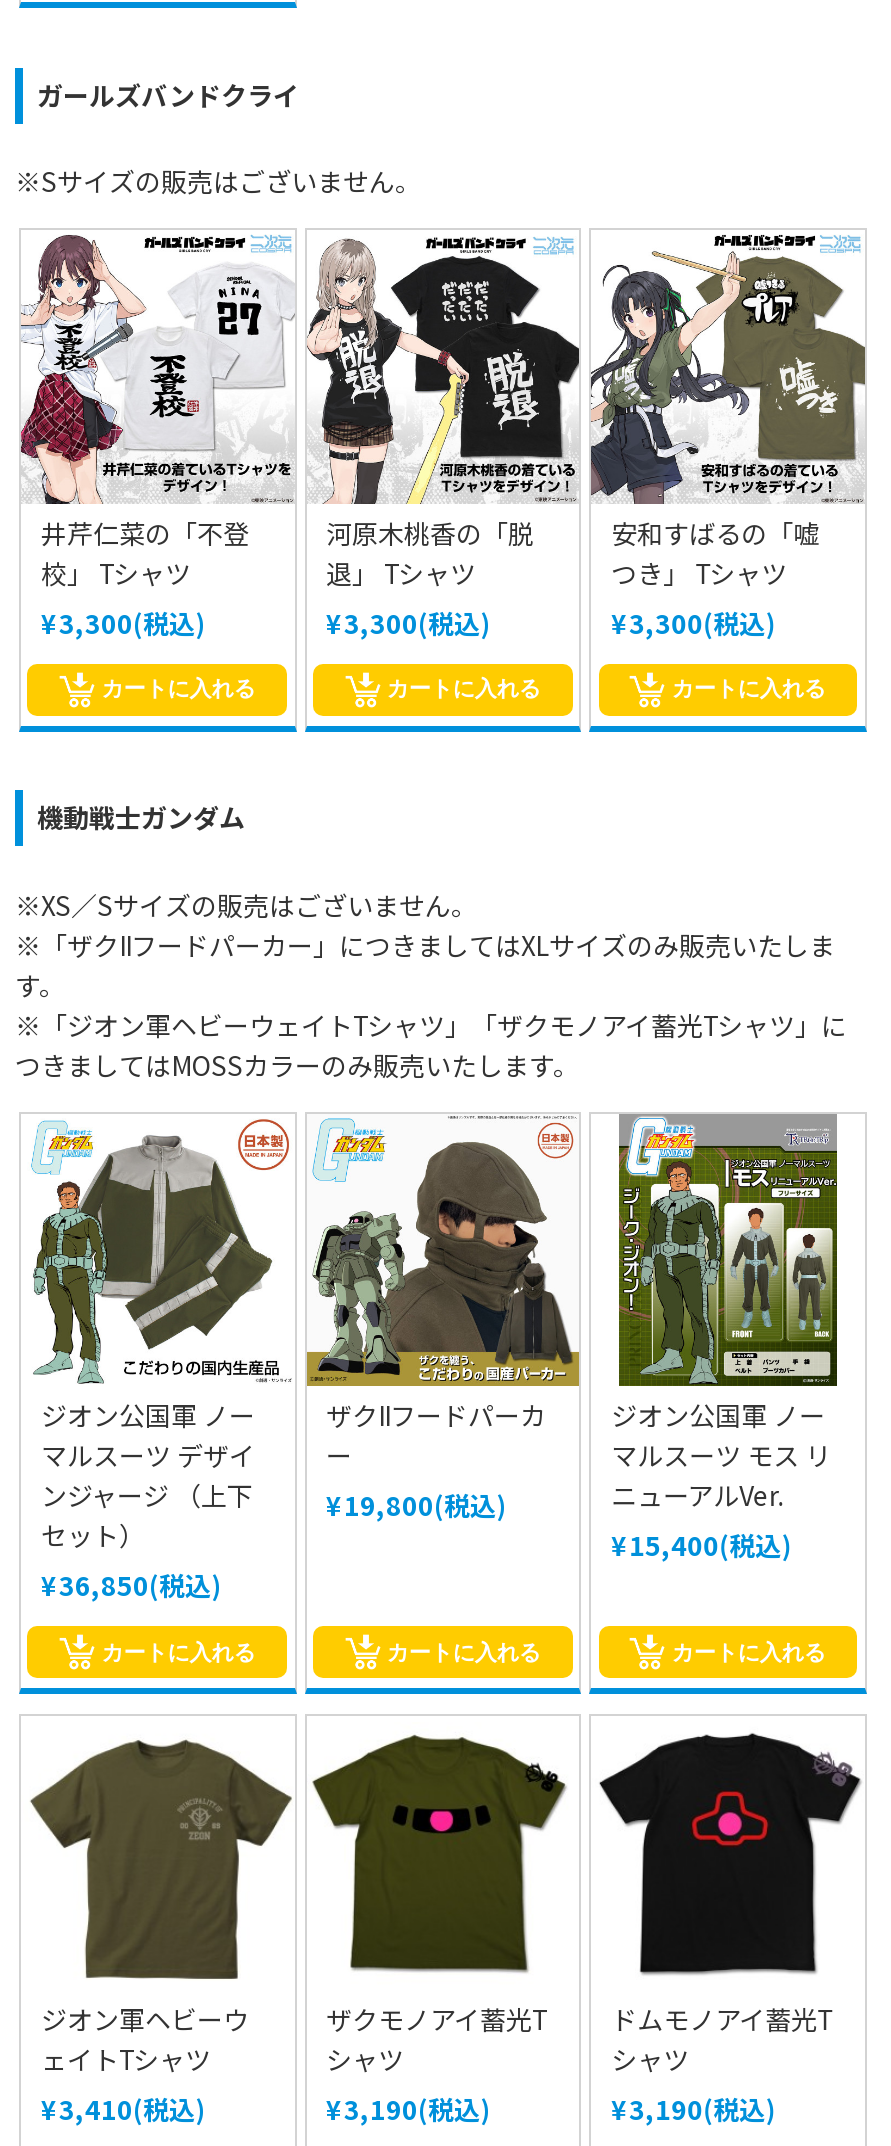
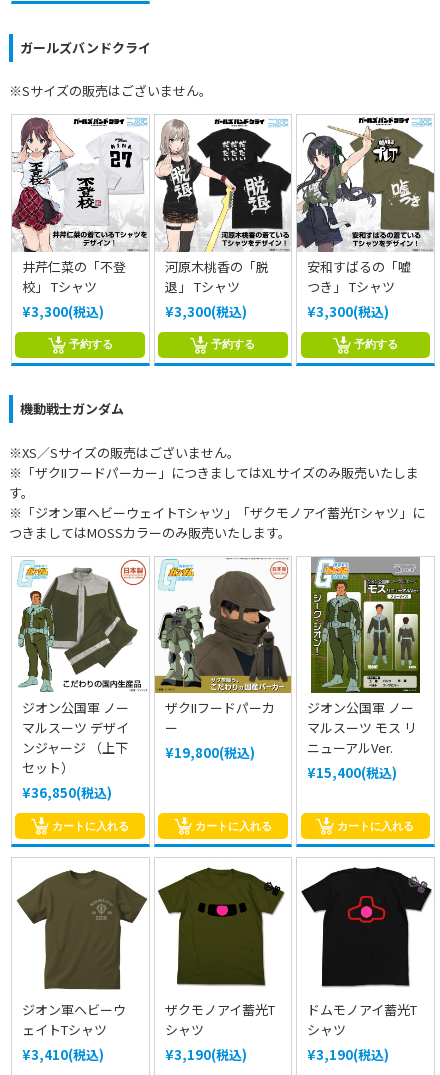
[102,676,256,700] カートに入れる -> [69,338,113,350] 予約する
[387,676,541,700] カートに入れる -> [211,338,255,350] 予約する
[672,676,826,700] カートに入れる -> [354,338,398,350] 予約する

